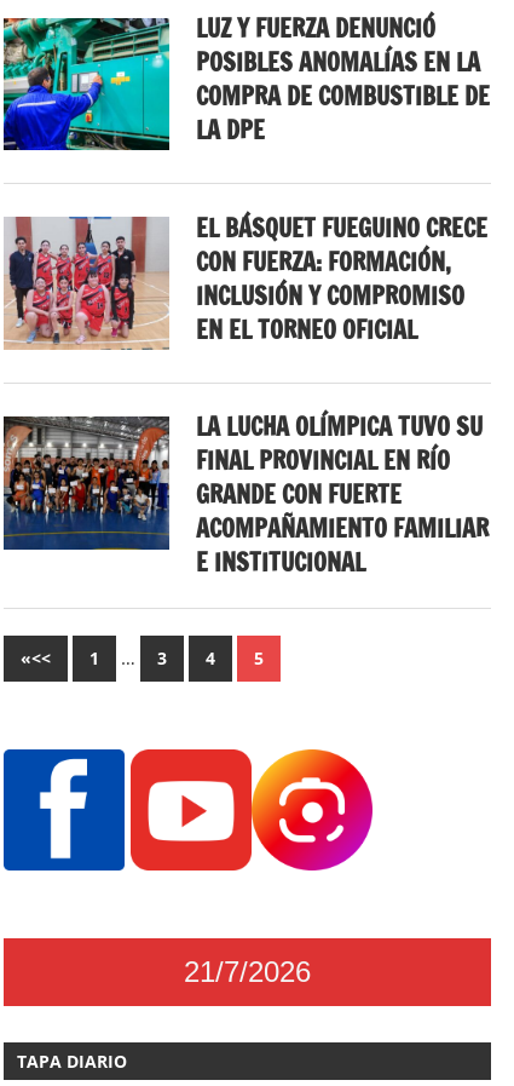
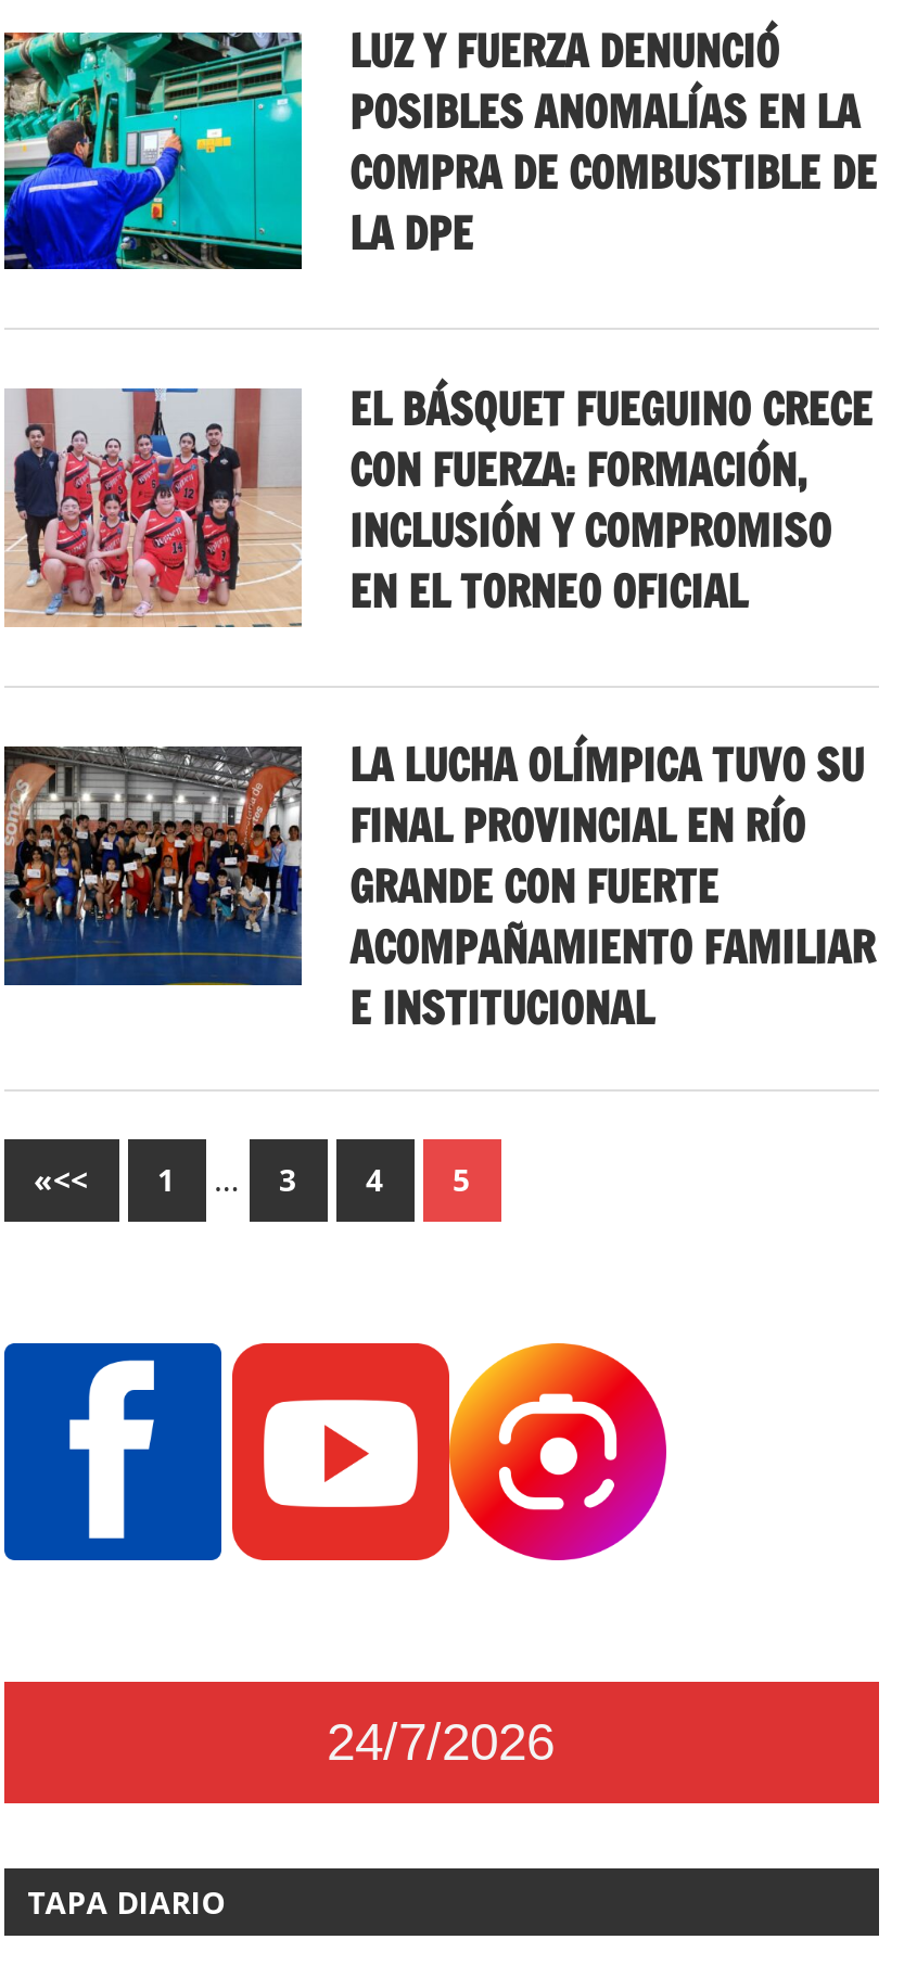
[183,956,310,988] 21/7/2026 -> [327,1713,555,1772] 24/7/2026

